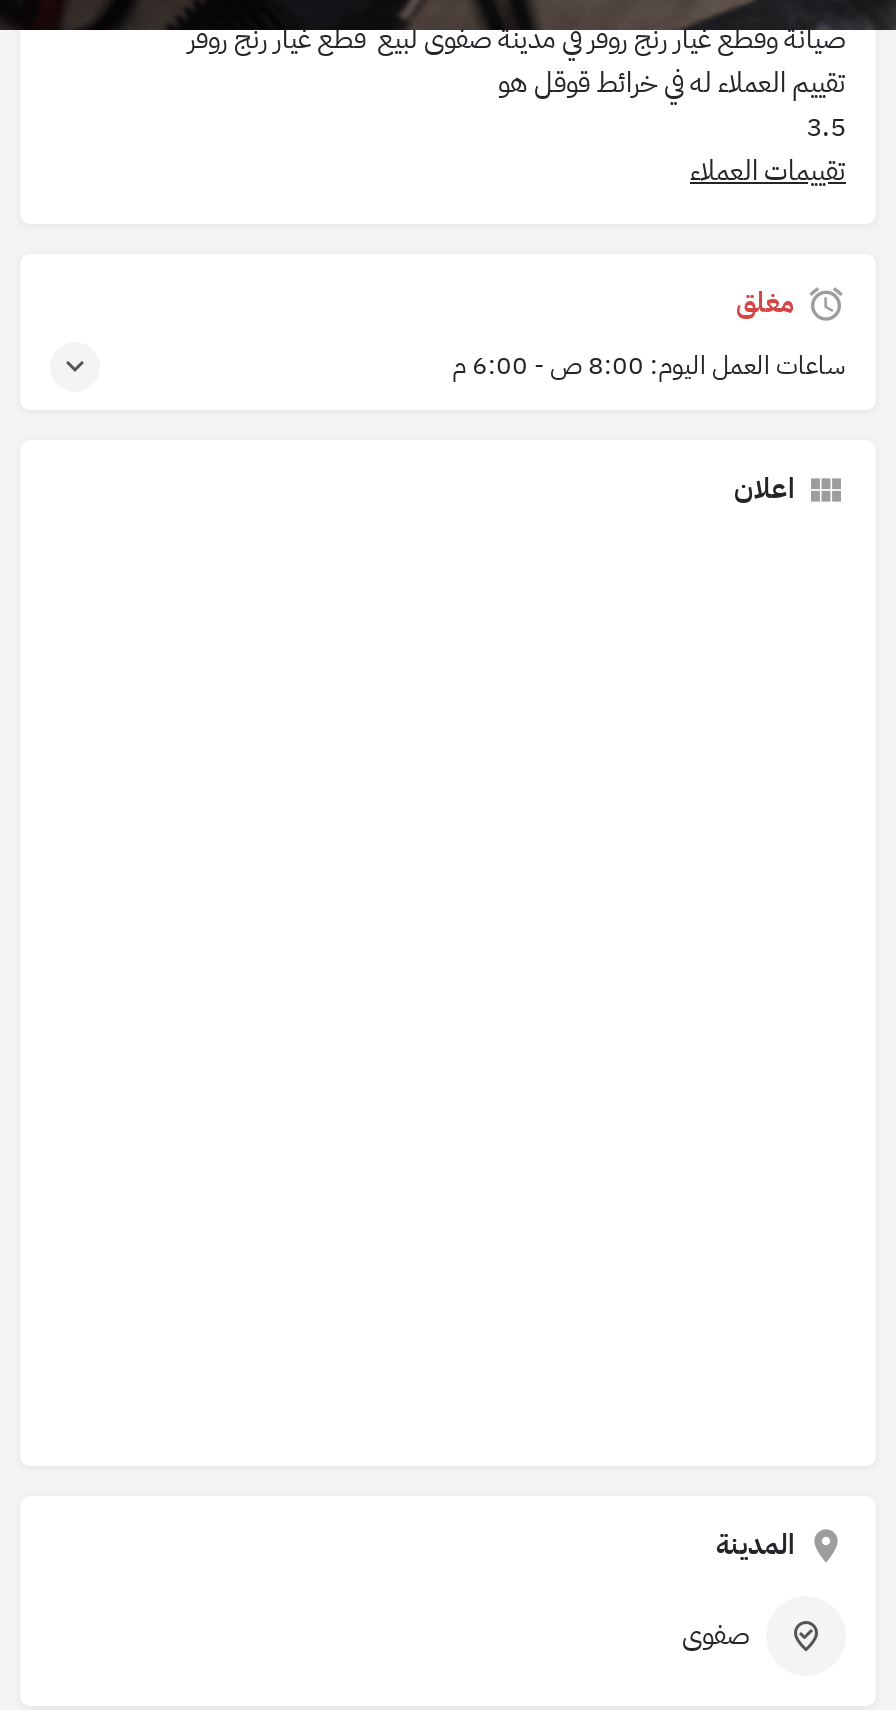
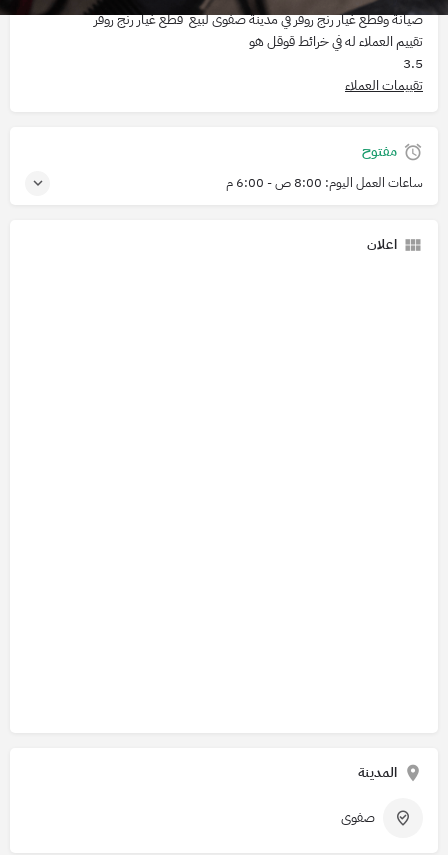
[736,282,794,324] مغلق -> [362,141,397,162] مفتوح

